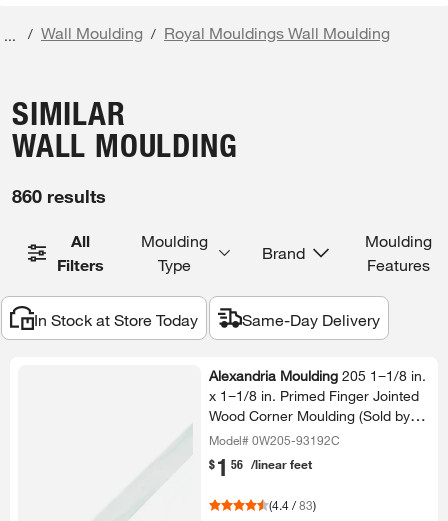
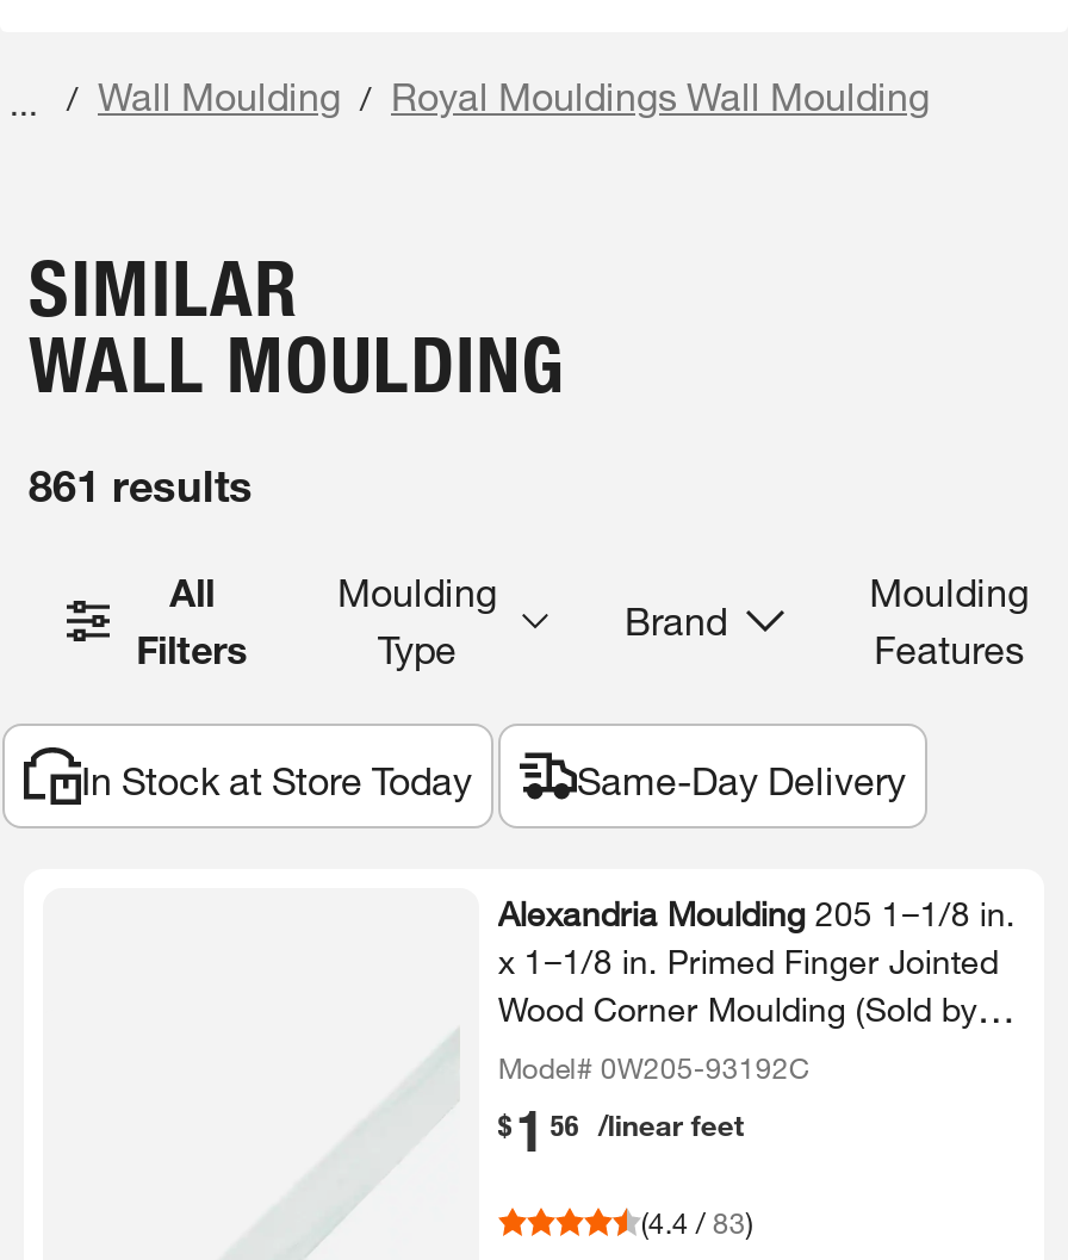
[12,185,106,207] 860 results -> [29,460,253,512] 861 results

